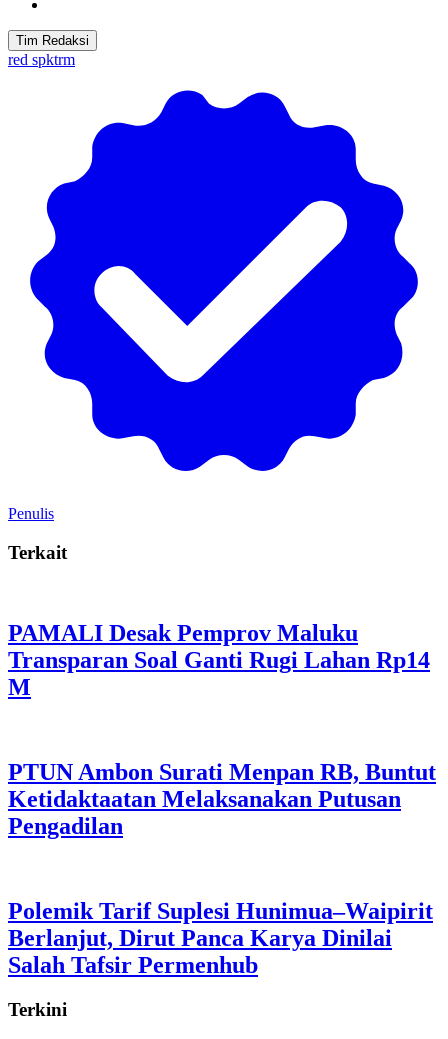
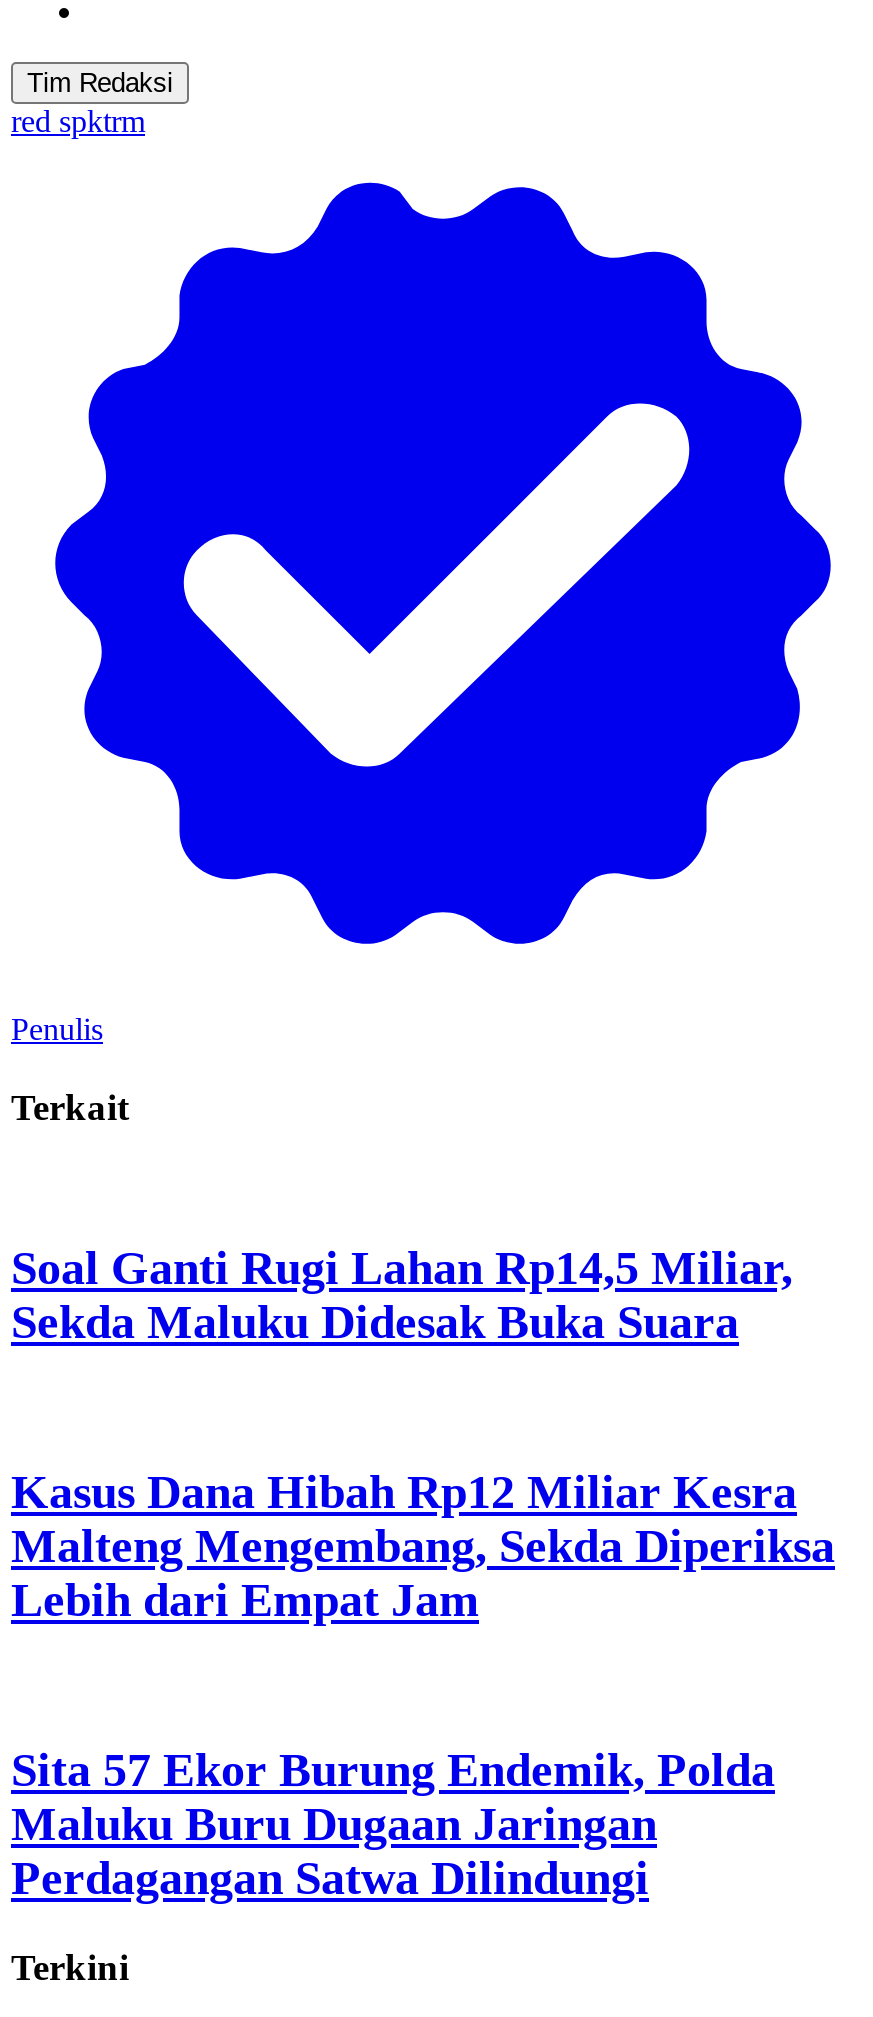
[8,620,430,700] PAMALI Desak Pemprov Maluku | Transparan Soal Ganti Rugi Lahan Rp14 | M -> [11,1242,793,1348] Soal Ganti Rugi Lahan Rp14,5 Miliar, | Sekda Maluku Didesak Buka Suara
[8,759,436,839] PTUN Ambon Surati Menpan RB, Buntut | Ketidaktaatan Melaksanakan Putusan | Pengadilan -> [11,1466,835,1626] Kasus Dana Hibah Rp12 Miliar Kesra | Malteng Mengembang, Sekda Diperiksa | Lebih dari Empat Jam
[8,898,433,978] Polemik Tarif Suplesi Hunimua–Waipirit | Berlanjut, Dirut Panca Karya Dinilai | Salah Tafsir Permenhub -> [11,1744,775,1904] Sita 57 Ekor Burung Endemik, Polda | Maluku Buru Dugaan Jaringan | Perdagangan Satwa Dilindungi

